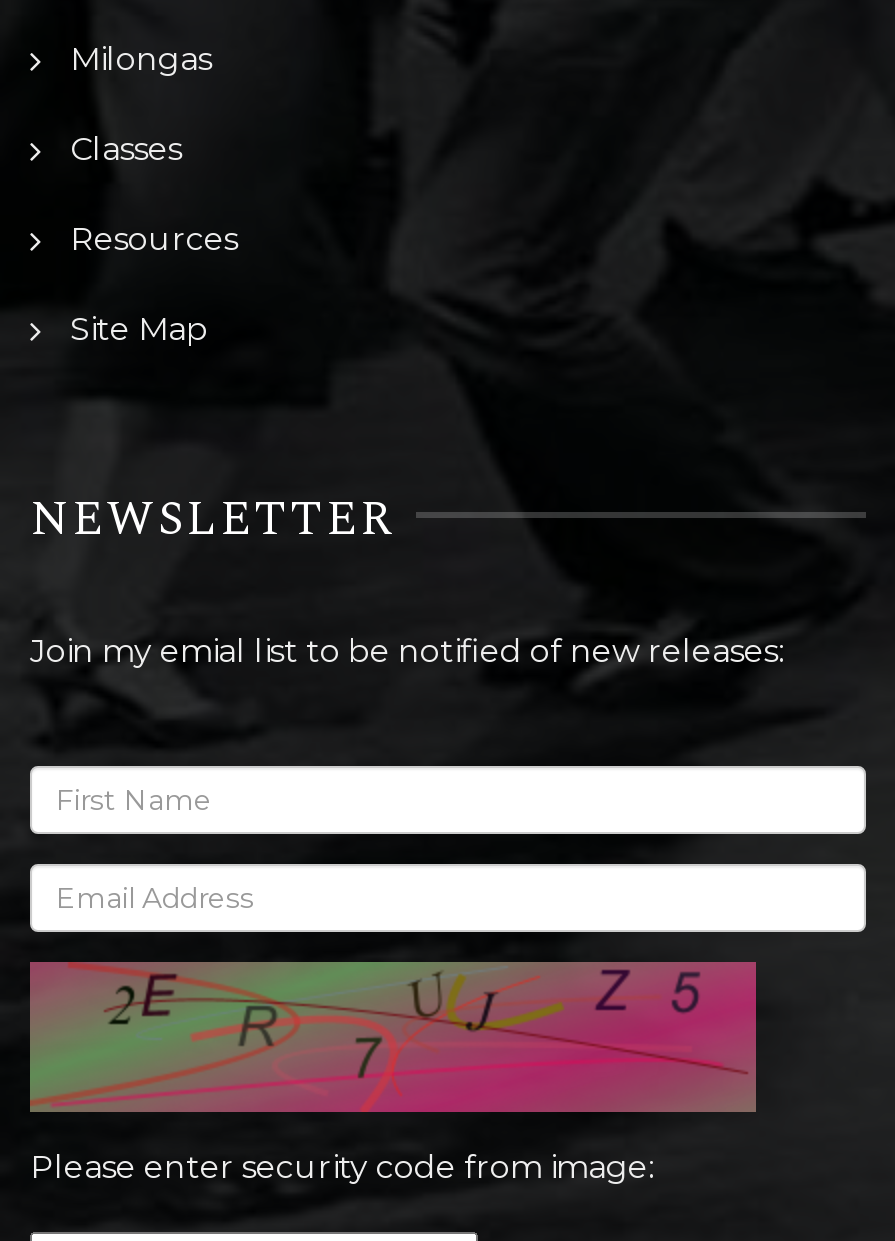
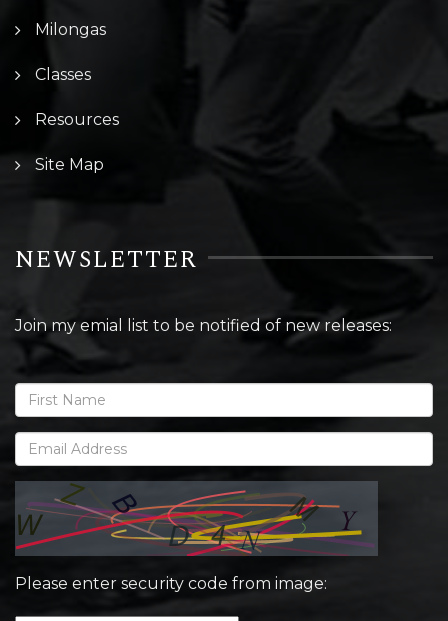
[30,962,756,1112] [image] -> [15,482,377,555] [image]

